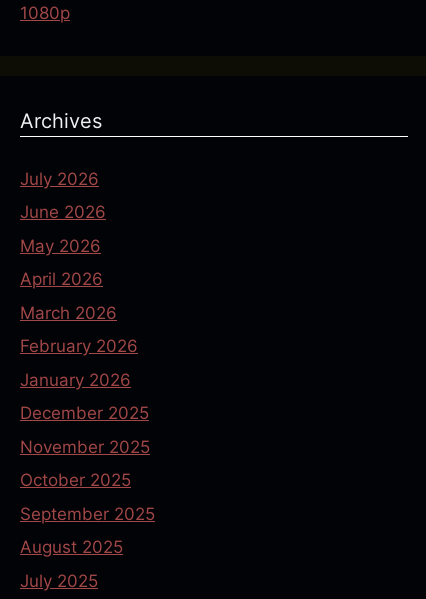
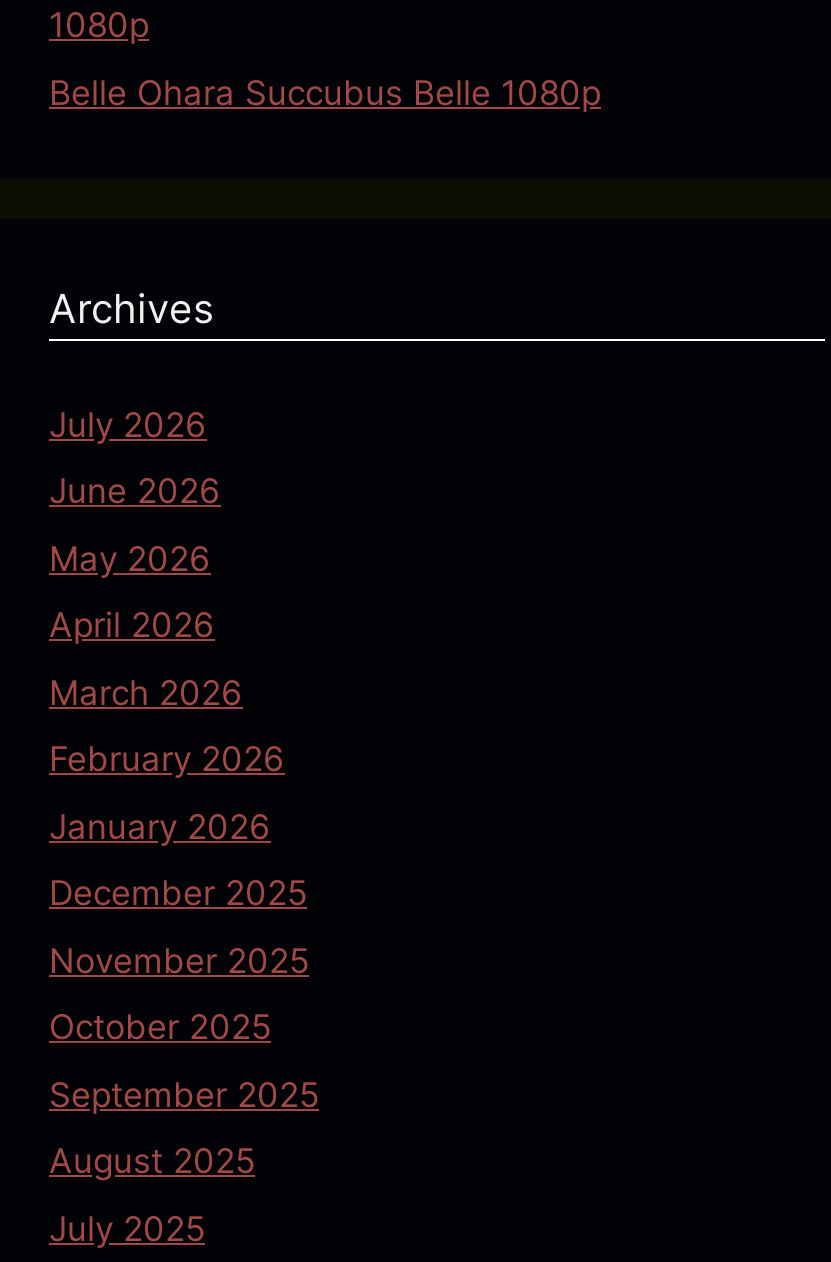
none -> [49,72,601,112] Belle Ohara Succubus Belle 1080p

